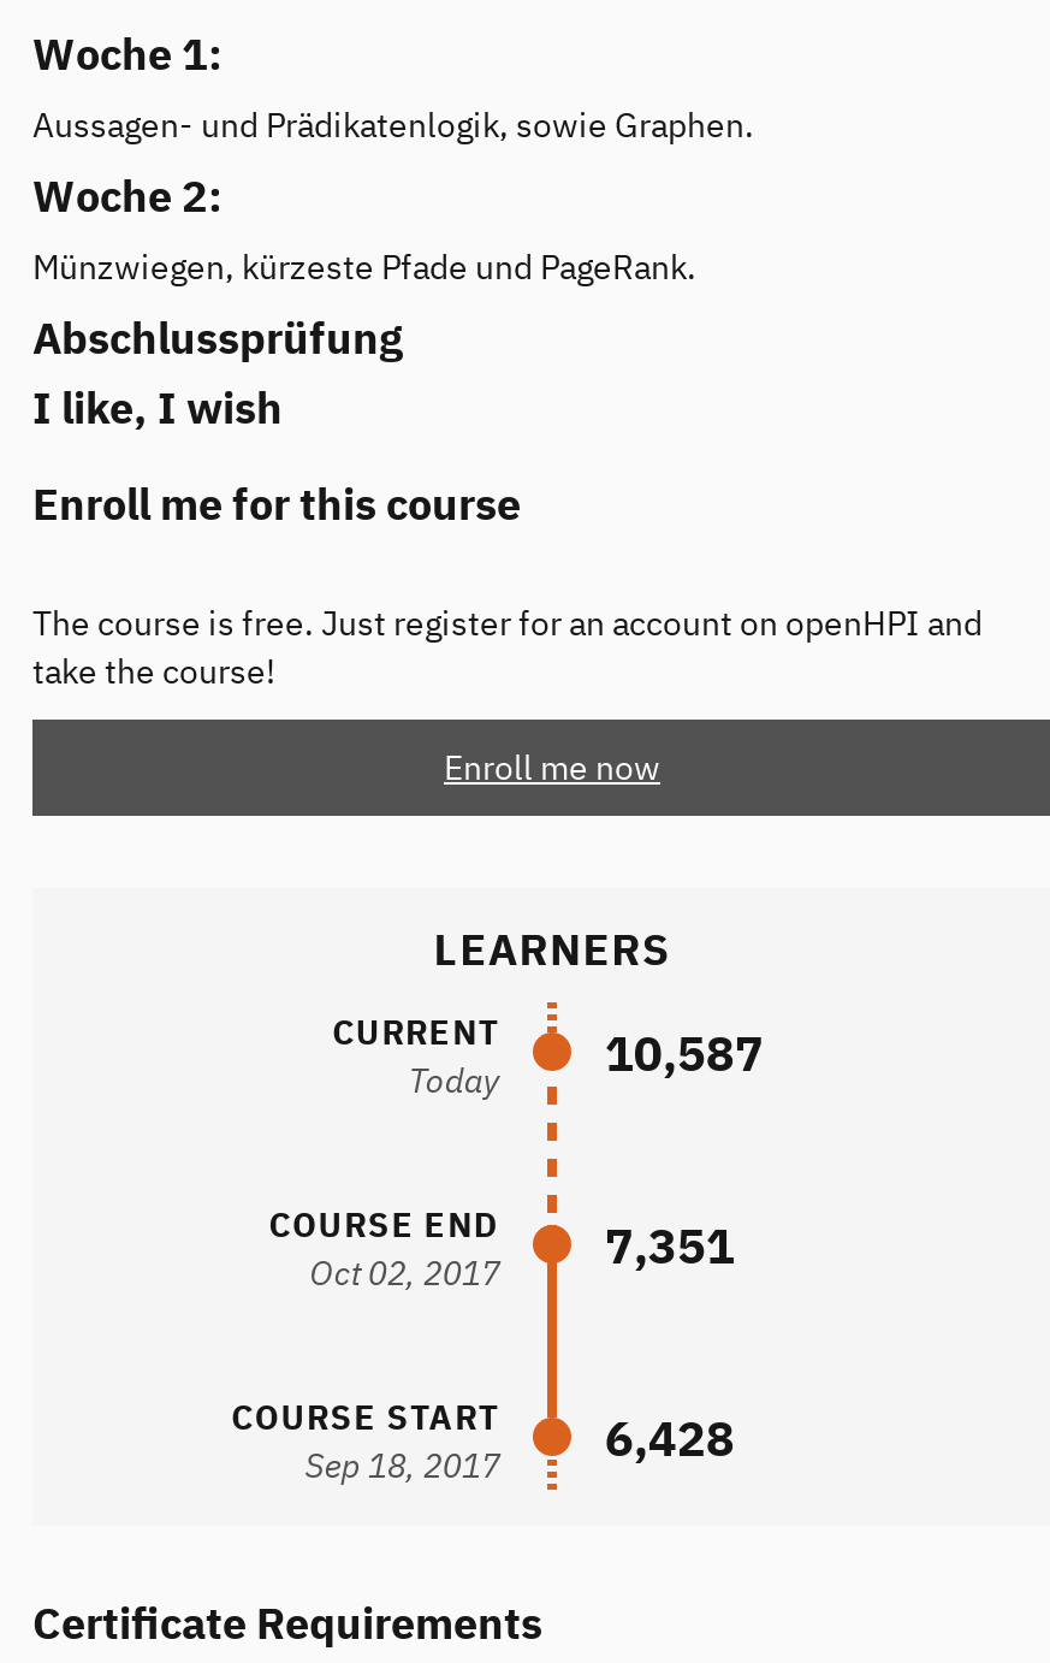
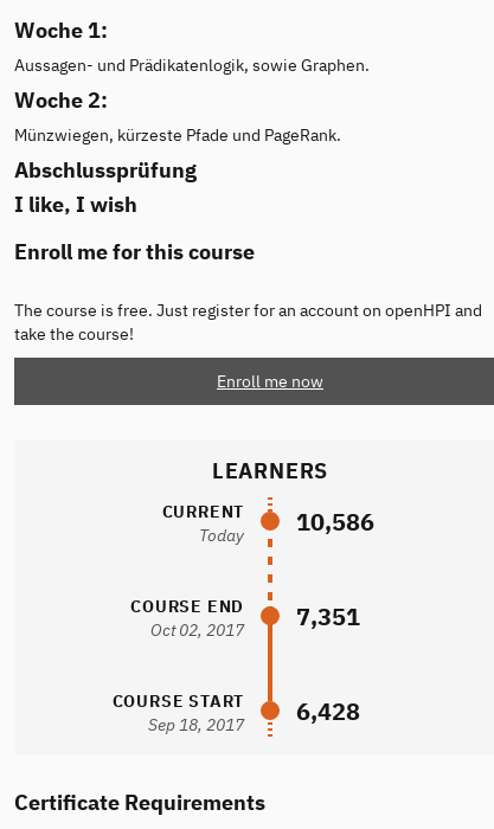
[605,1020,763,1085] 10,587 -> [296,505,374,537] 10,586

